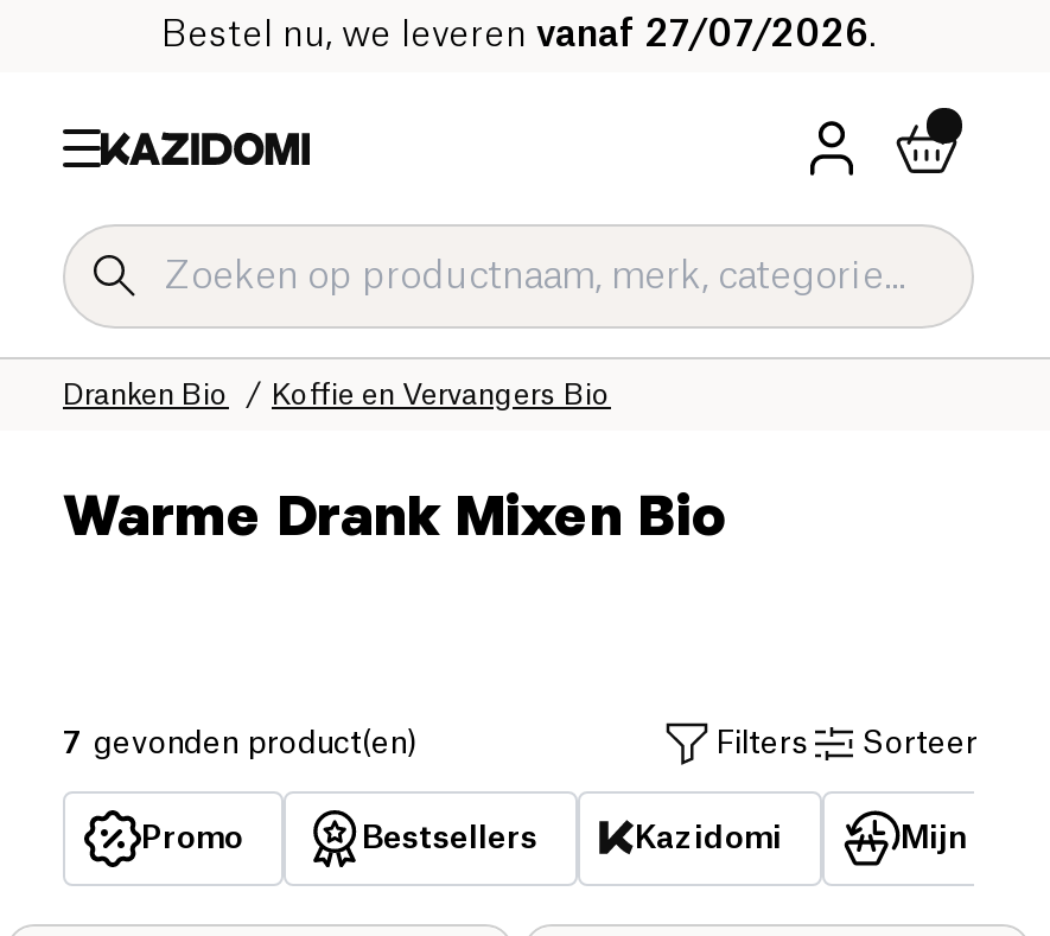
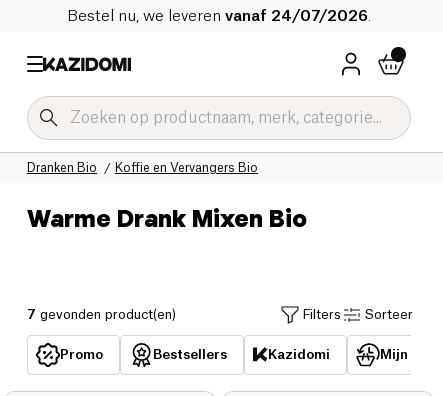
[161,17,876,52] Bestel nu, we leveren vanaf 27/07/2026. -> [67,8,371,23] Bestel nu, we leveren vanaf 24/07/2026.

